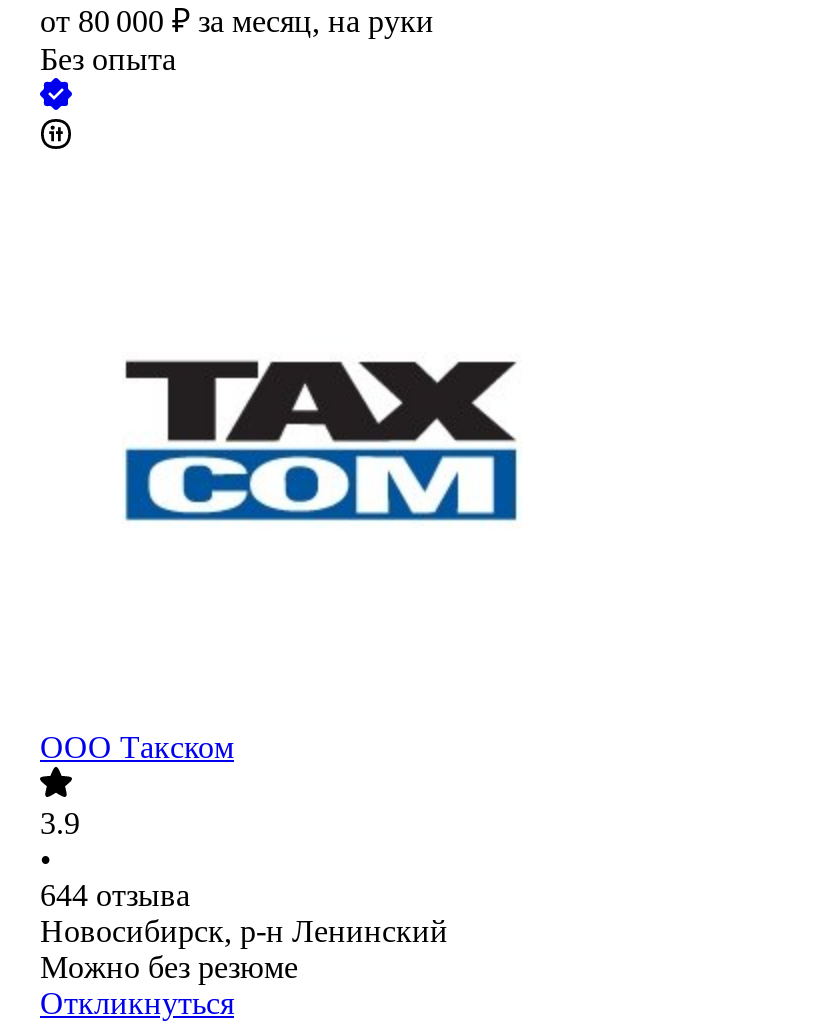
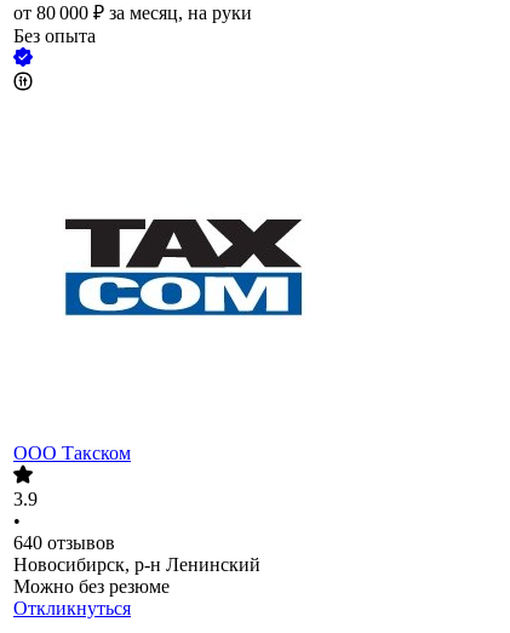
[40,879,190,913] 644 отзыва -> [13,533,115,554] 640 отзывов

